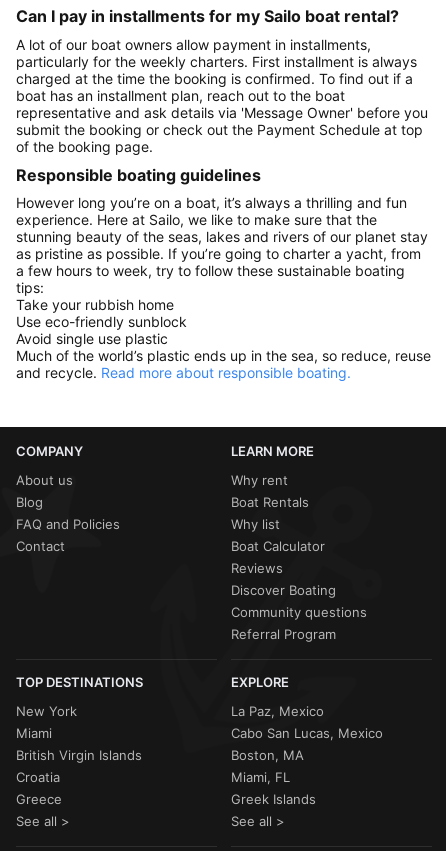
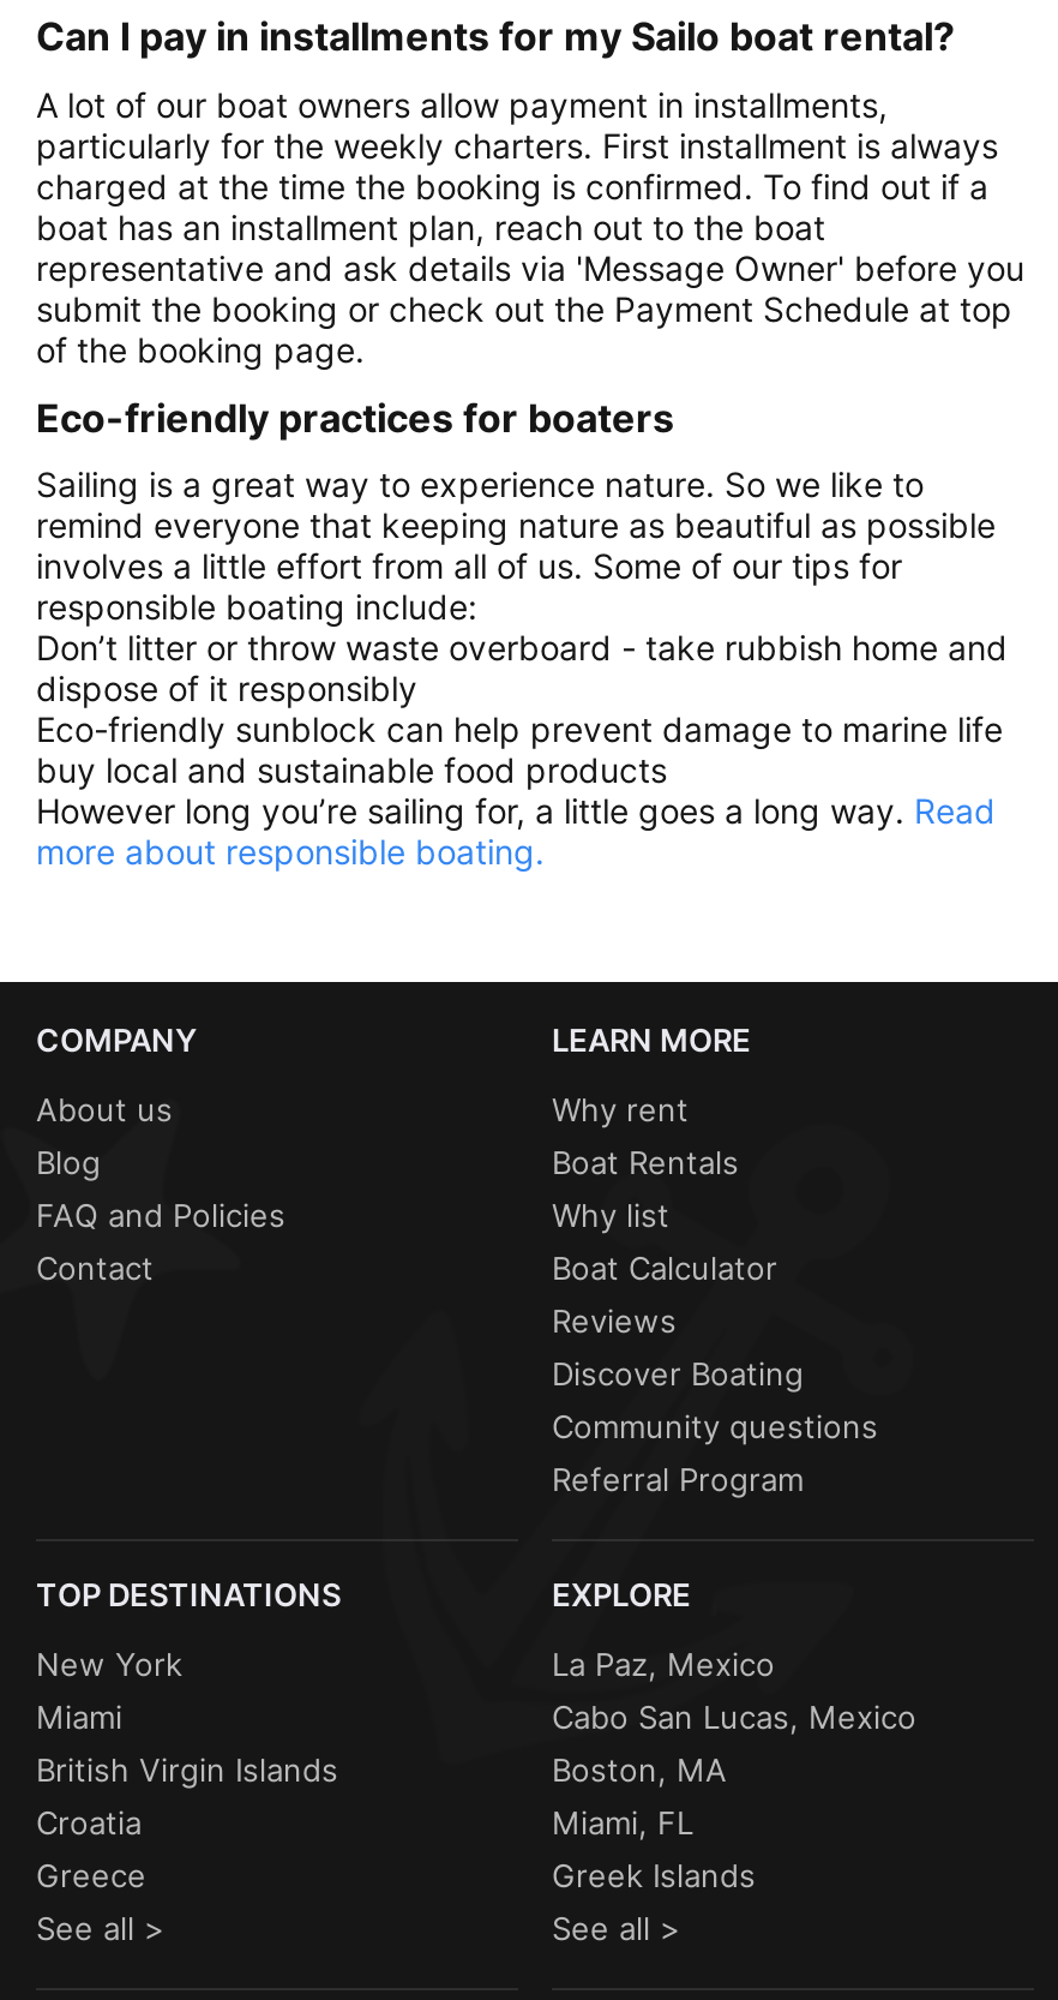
[16,165,261,185] Responsible boating guidelines -> [36,393,674,441] Eco-friendly practices for boaters
[16,194,431,381] However long you’re on a boat, it’s always a thrilling and fun | experience. Here at Sailo, we like to make sure that the | stunning beauty of the seas, lakes and rivers of our planet stay | as pristine as possible. If you’re going to charter a yacht, from | a few hours to week, try to follow these sustainable boating | tips: | Take your rubbish home | Use eco-friendly sunblock | Avoid single use plastic | Much of the world’s plastic ends up in the sea, so reduce, reuse | and recycle. Read more about responsible boating. -> [36,465,1008,873] Sailing is a great way to experience nature. So we like to | remind everyone that keeping nature as beautiful as possible | involves a little effort from all of us. Some of our tips for | responsible boating include: | Don’t litter or throw waste overboard - take rubbish home and | dispose of it responsibly | Eco-friendly sunblock can help prevent damage to marine life | buy local and sustainable food products | However long you’re sailing for, a little goes a long way. Read | more about responsible boating.

